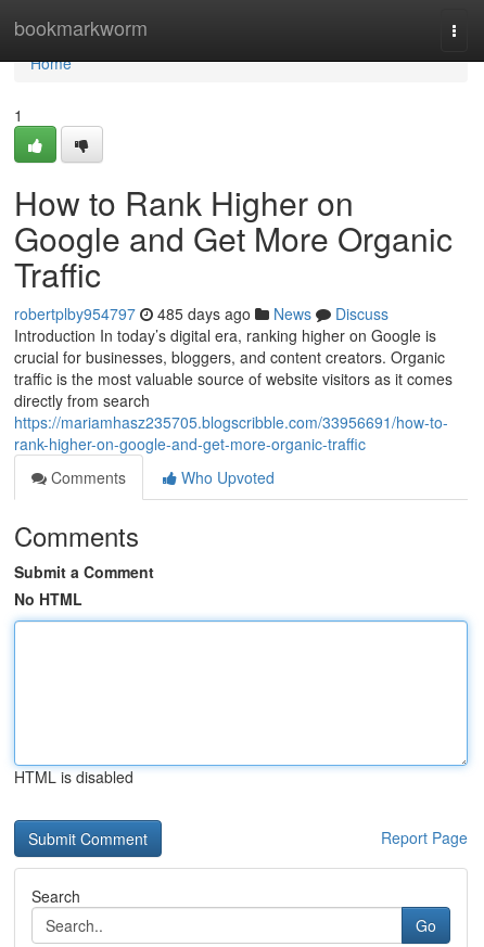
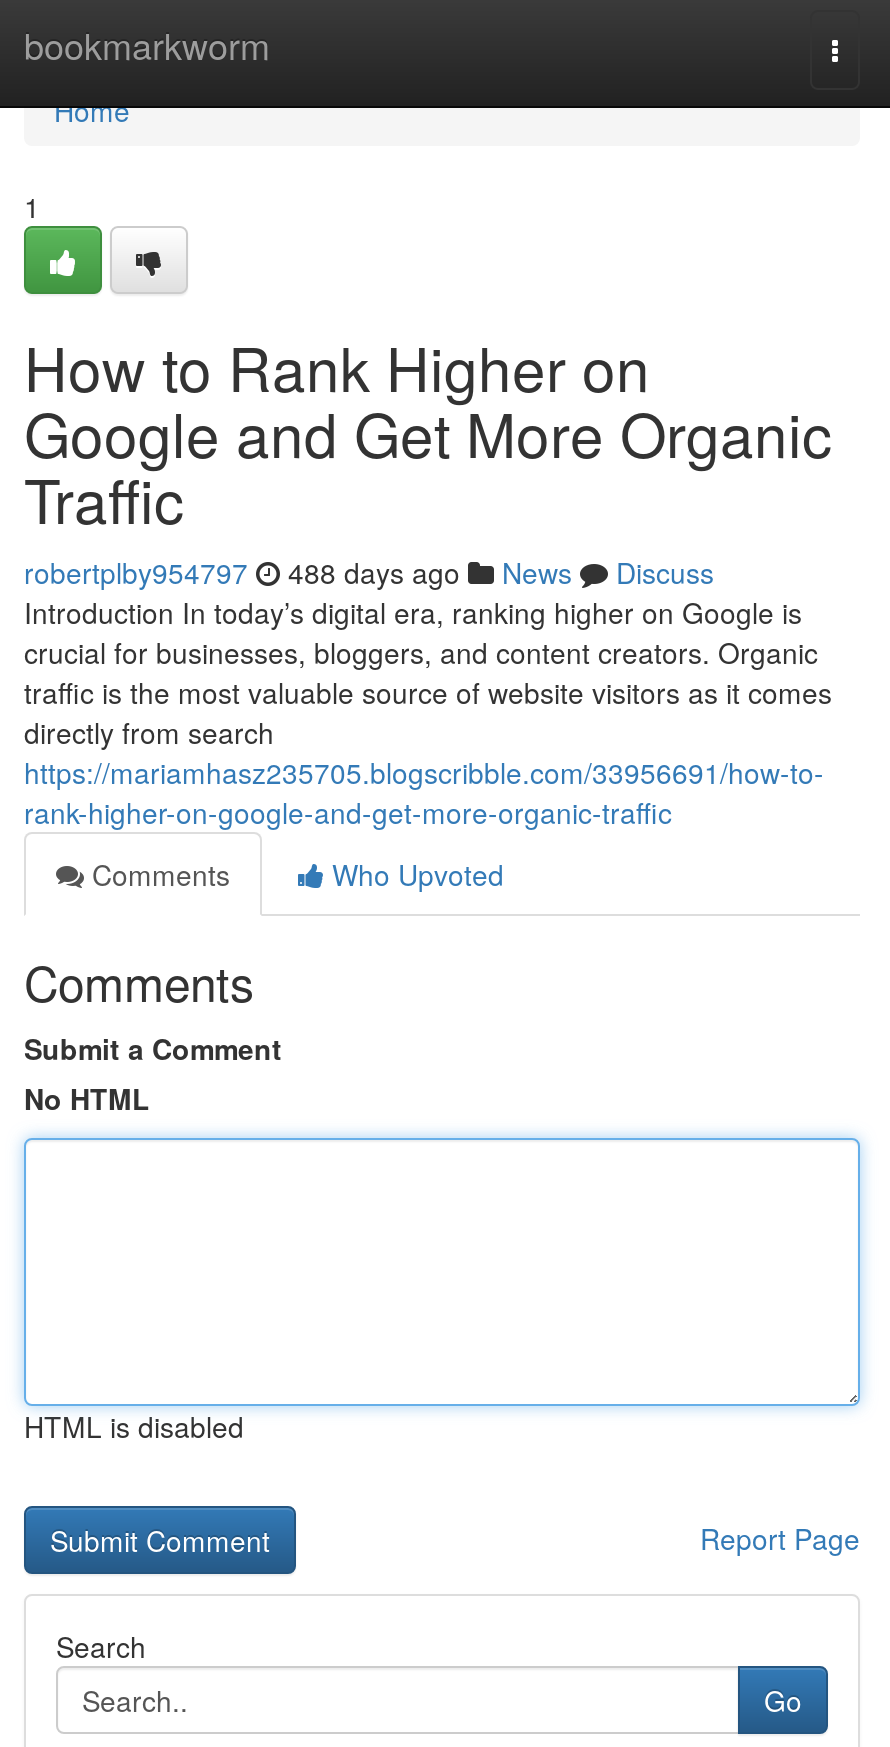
[14,303,389,324] robertplby954797 485 days ago News Discuss -> [24,552,714,592] robertplby954797 488 days ago News Discuss

